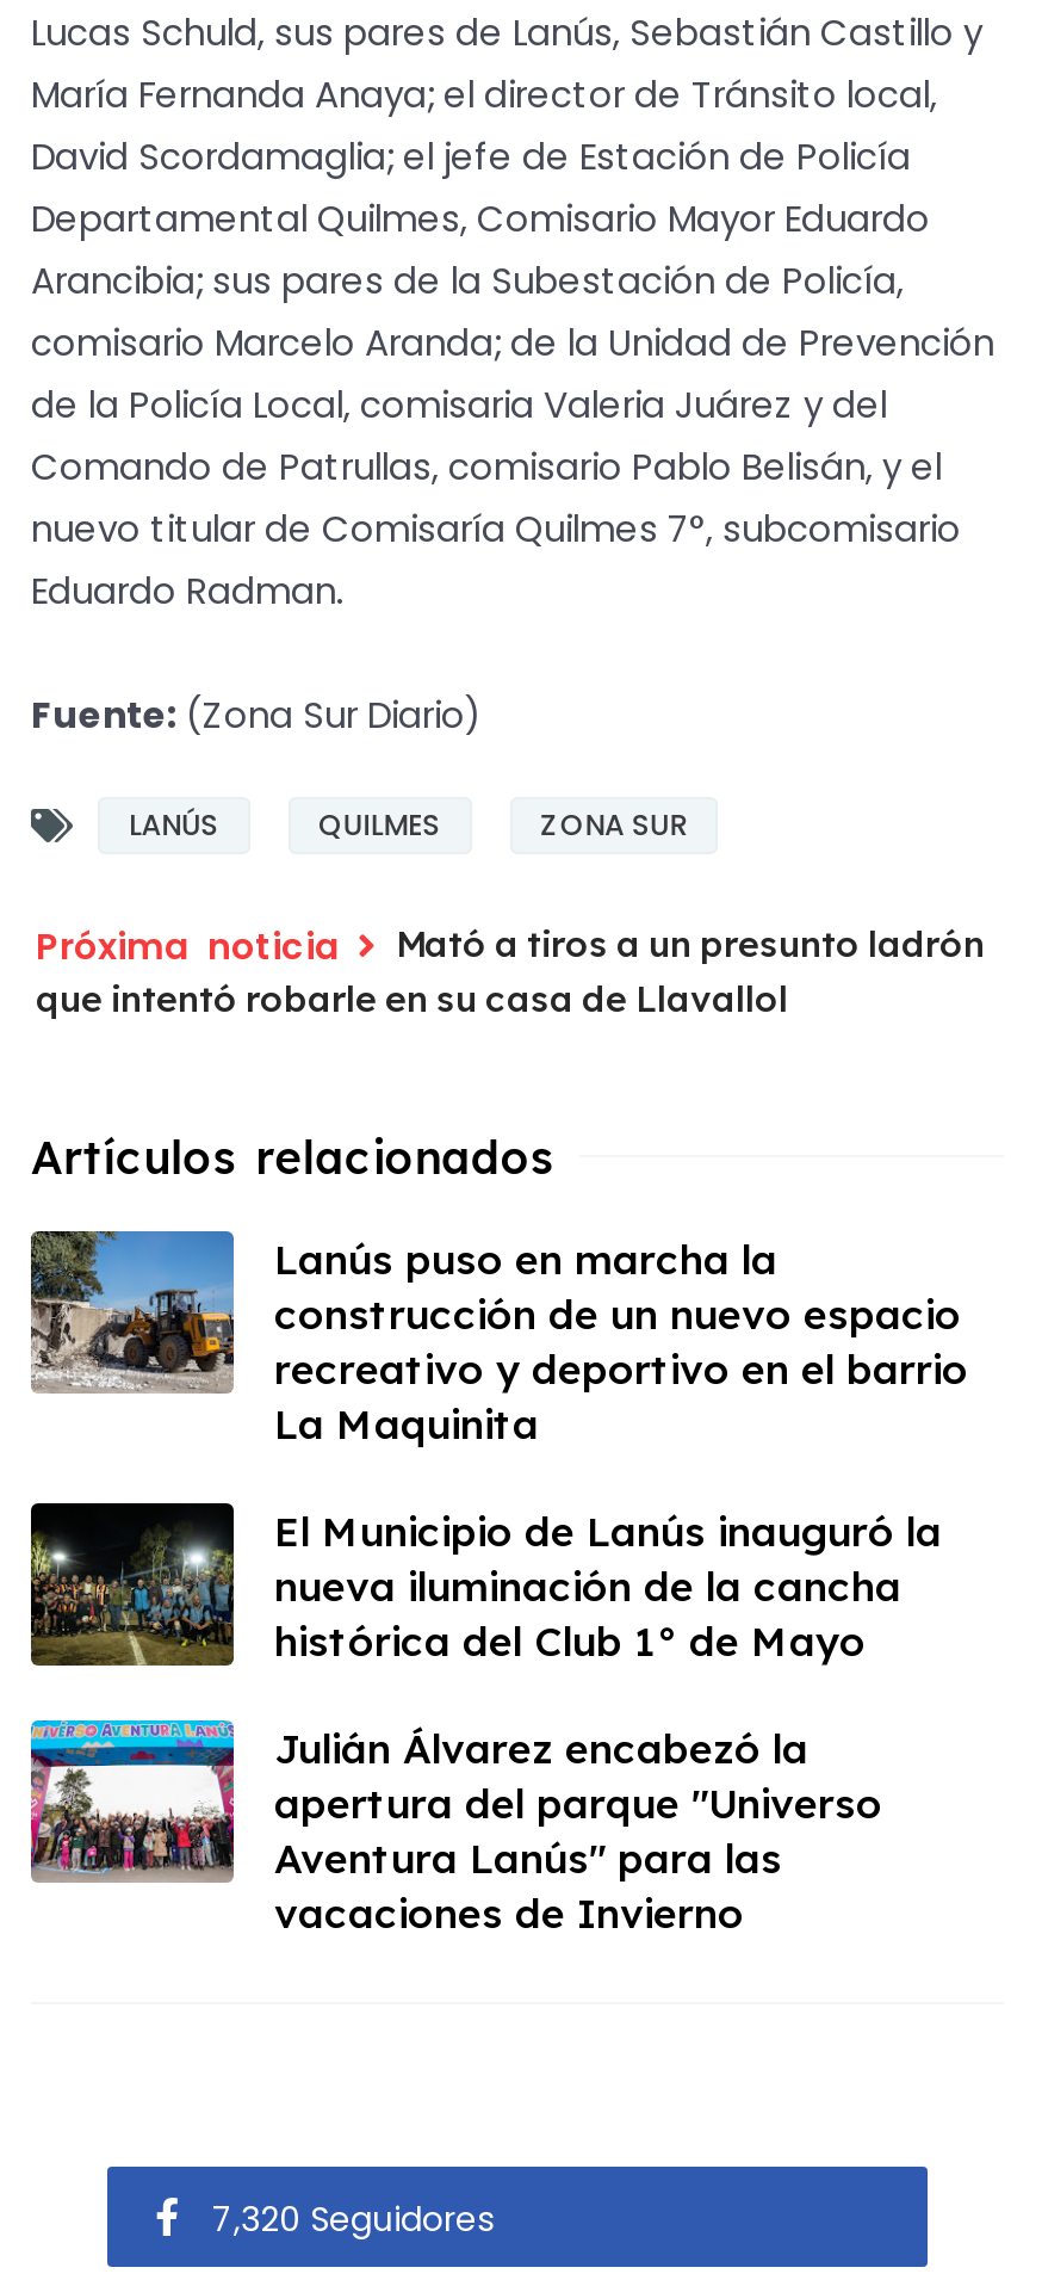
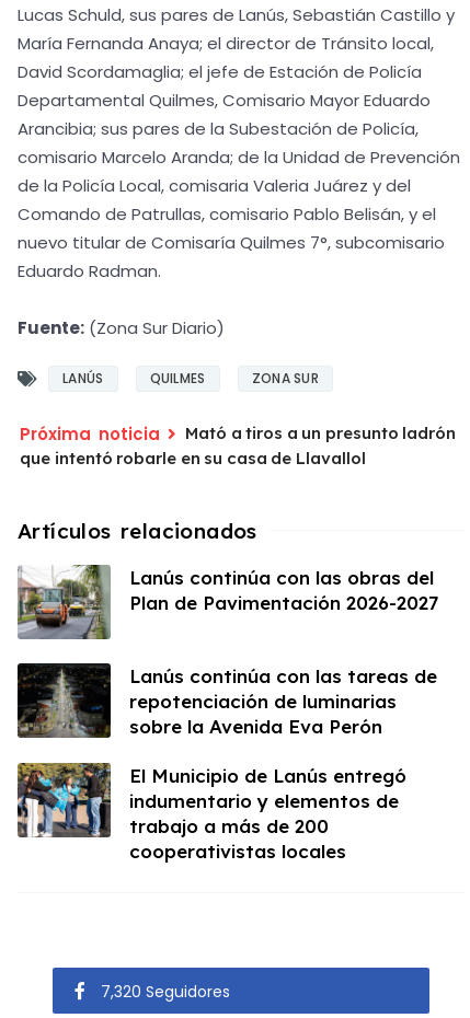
[31,1229,968,1447] [image] | Lanús puso en marcha la | construcción de un nuevo espacio | recreativo y deportivo en el barrio | La Maquinita -> [18,564,438,639] [image] | Lanús continúa con las obras del | Plan de Pavimentación 2026-2027
[29,1505,942,1666] [image] | El Municipio de Lanús inauguró la | nueva iluminación de la cancha | histórica del Club 1° de Mayo -> [16,664,437,738] [image] | Lanús continúa con las tareas de | repotenciación de luminarias | sobre la Avenida Eva Perón
[29,1718,882,1937] [image] | Julián Álvarez encabezó la | apertura del parque "Universo | Aventura Lanús" para las | vacaciones de Invierno -> [16,762,406,862] [image] | El Municipio de Lanús entregó | indumentario y elementos de | trabajo a más de 200 | cooperativistas locales

